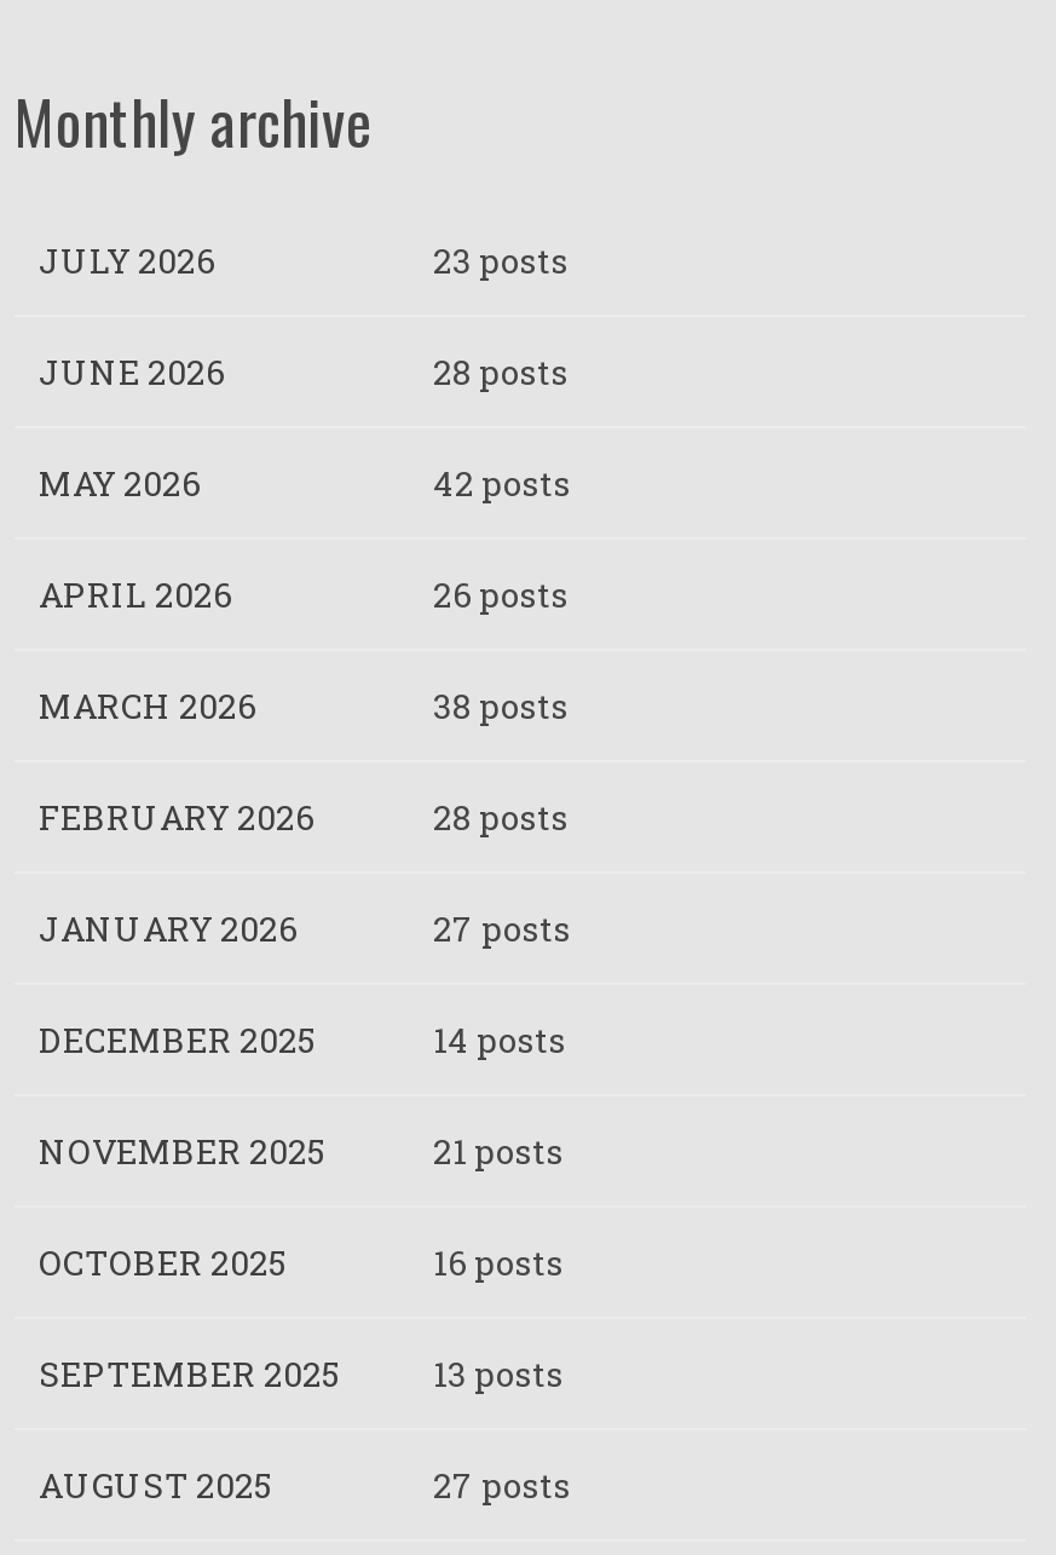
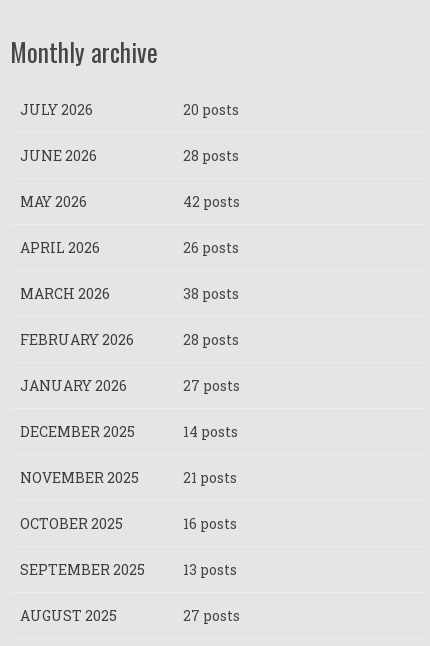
[433,235,569,281] 23 posts -> [183,100,239,119] 20 posts

